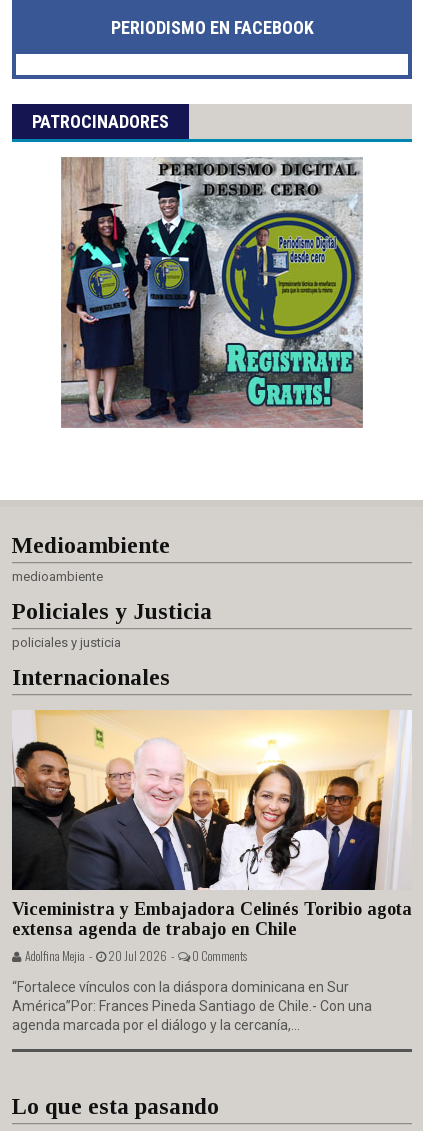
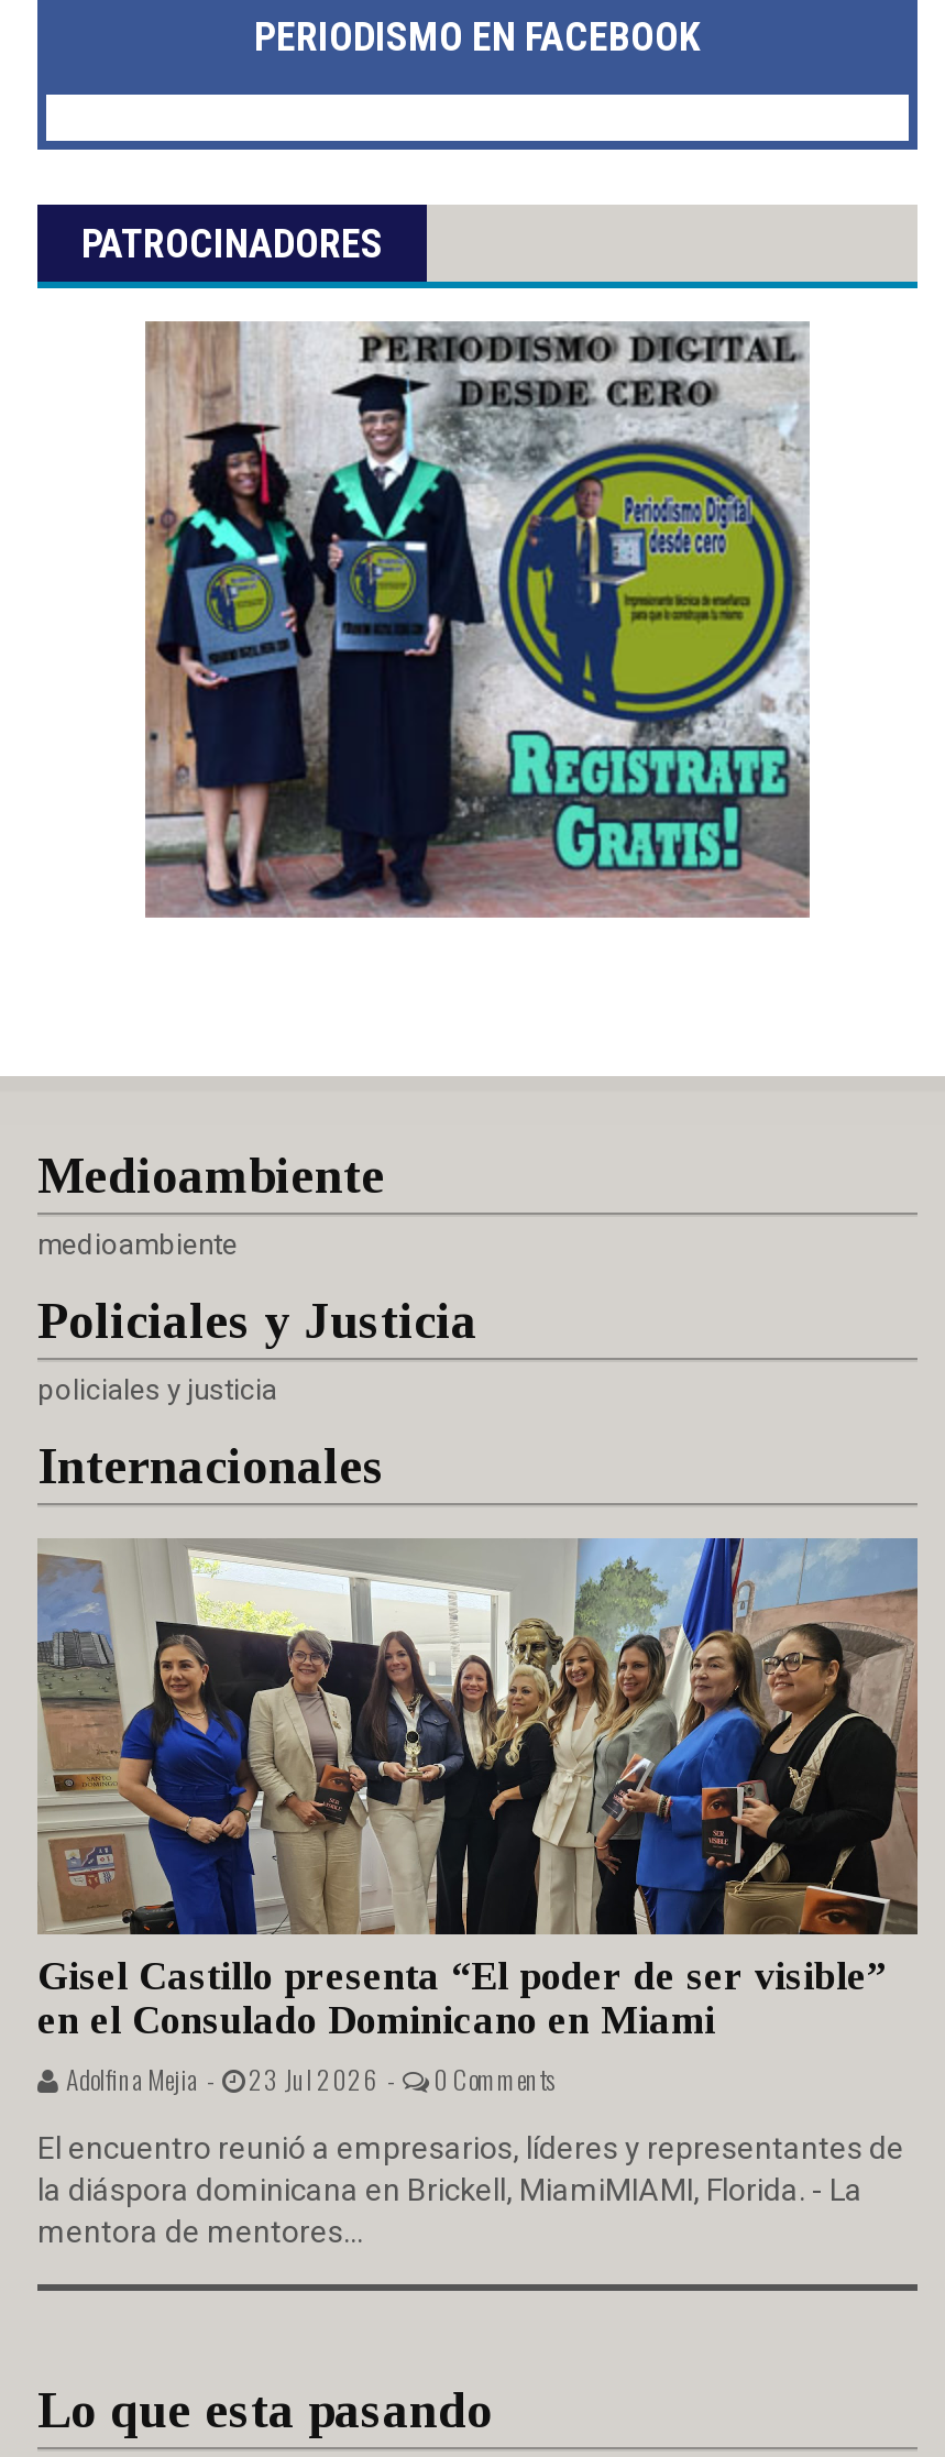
[11,710,412,963] [image] | Viceministra y Embajadora Celinés Toribio agota | extensa agenda de trabajo en Chile | Adolfina Mejia - 20 Jul 2026 - -> [35,1536,920,2096] [image] | Gisel Castillo presenta “El poder de ser visible” | en el Consulado Dominicano en Miami | Adolfina Mejia - 23 Jul 2026 -
[12,978,372,1032] “Fortalece vínculos con la diáspora dominicana en Sur | América”Por: Frances Pineda Santiago de Chile.- Con una | agenda marcada por el diálogo y la cercanía,... -> [37,2129,904,2248] El encuentro reunió a empresarios, líderes y representantes de | la diáspora dominicana en Brickell, MiamiMIAMI, Florida. - La | mentora de mentores...

